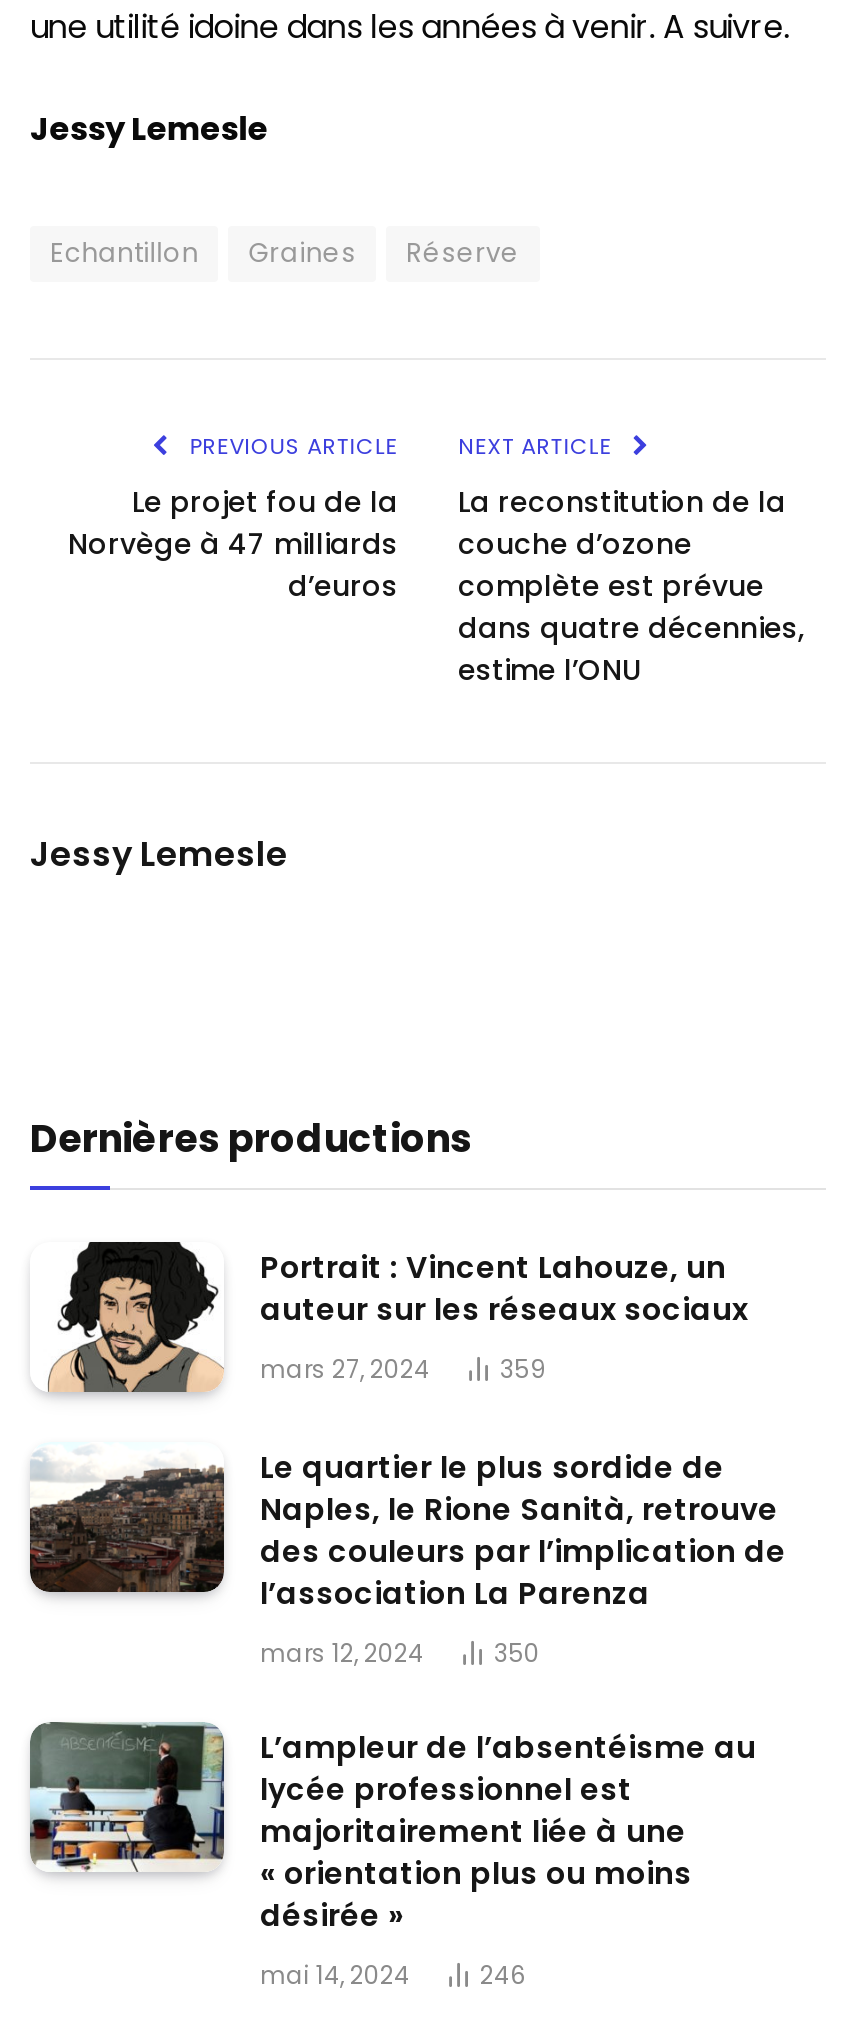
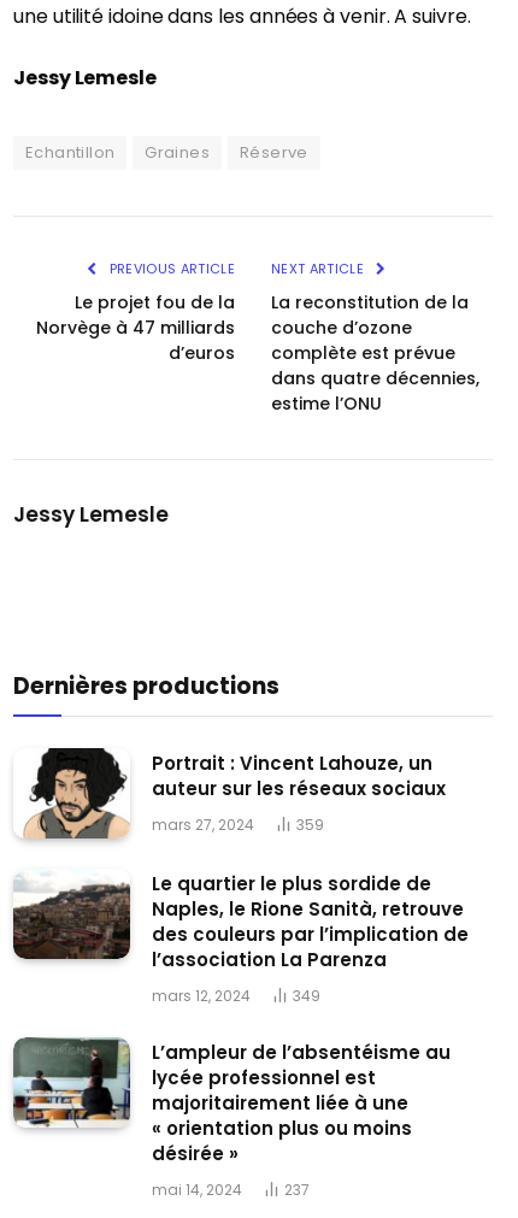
[494,1636,540,1670] 350 -> [293,985,320,1006] 349
[480,1958,526,1992] 246 -> [284,1179,310,1200] 237

